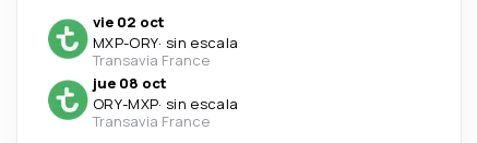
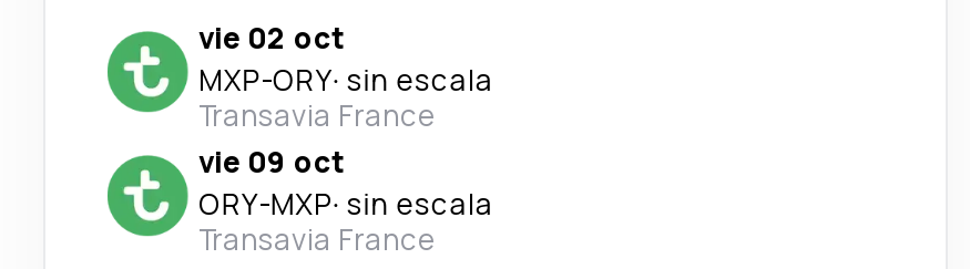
[93,73,167,93] jue 08 oct -> [198,142,345,182] vie 09 oct

